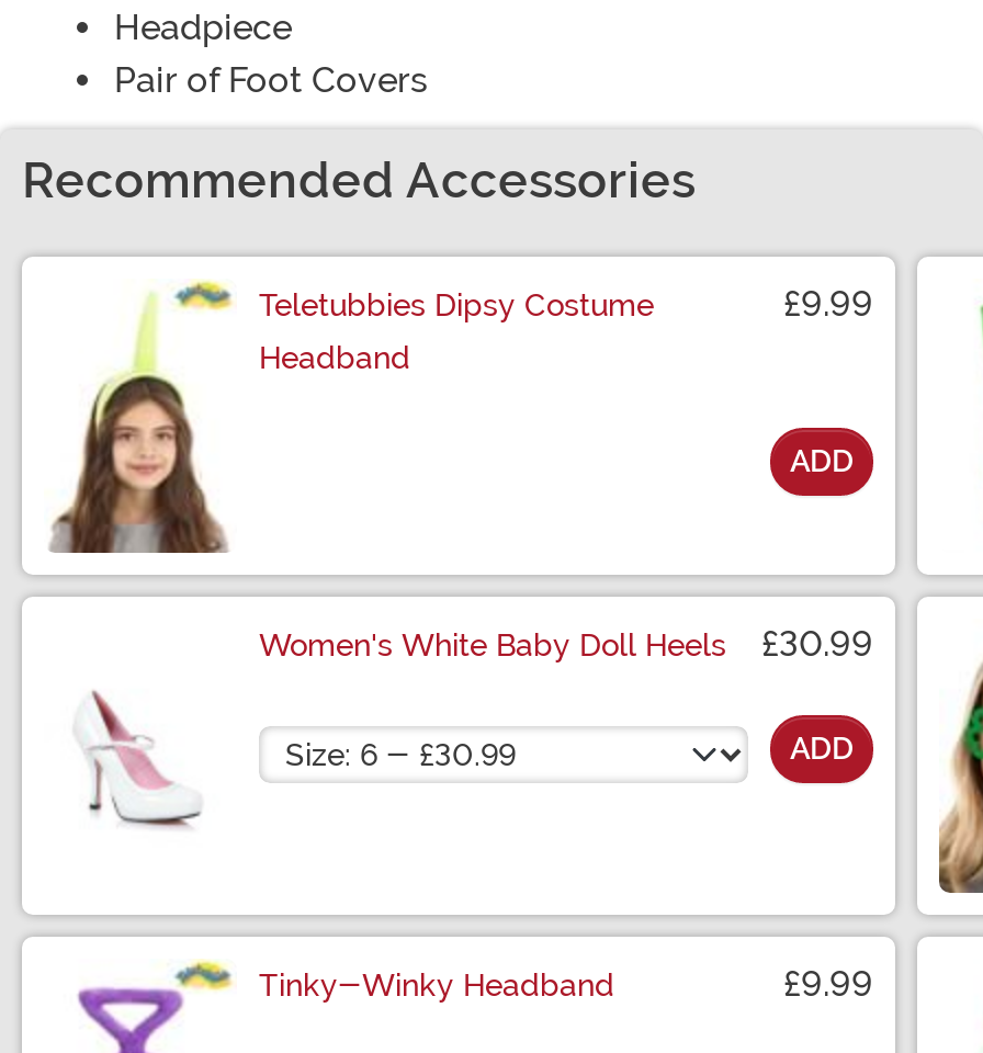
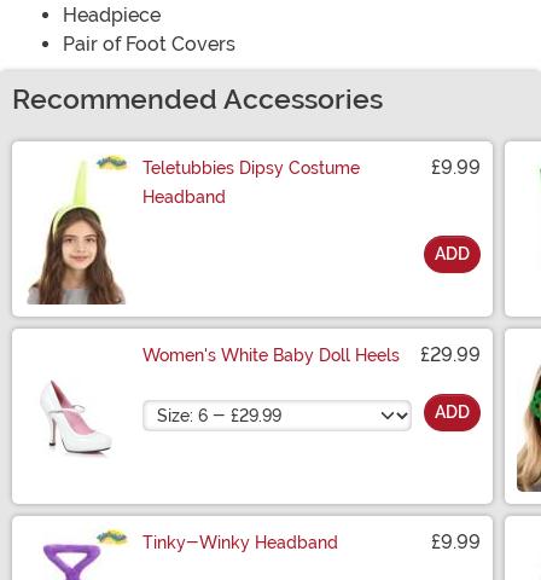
[259,623,873,665] Women's White Baby Doll Heels £30.99 -> [142,343,481,366] Women's White Baby Doll Heels £29.99

